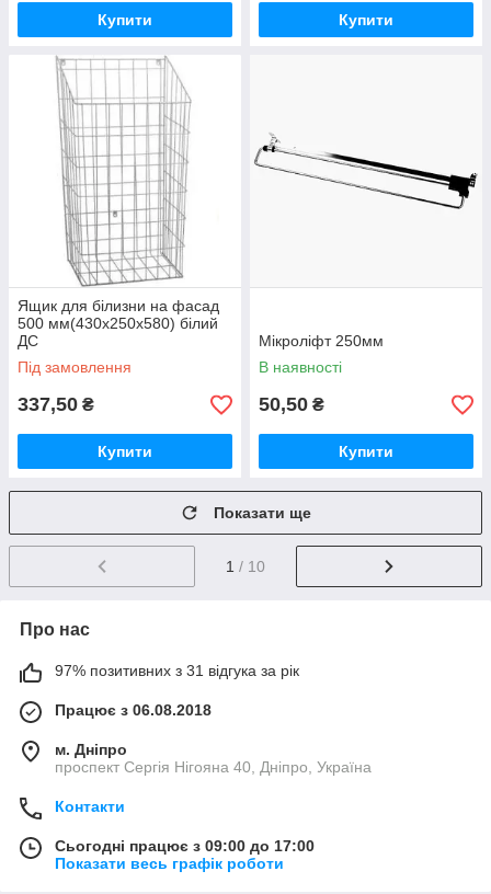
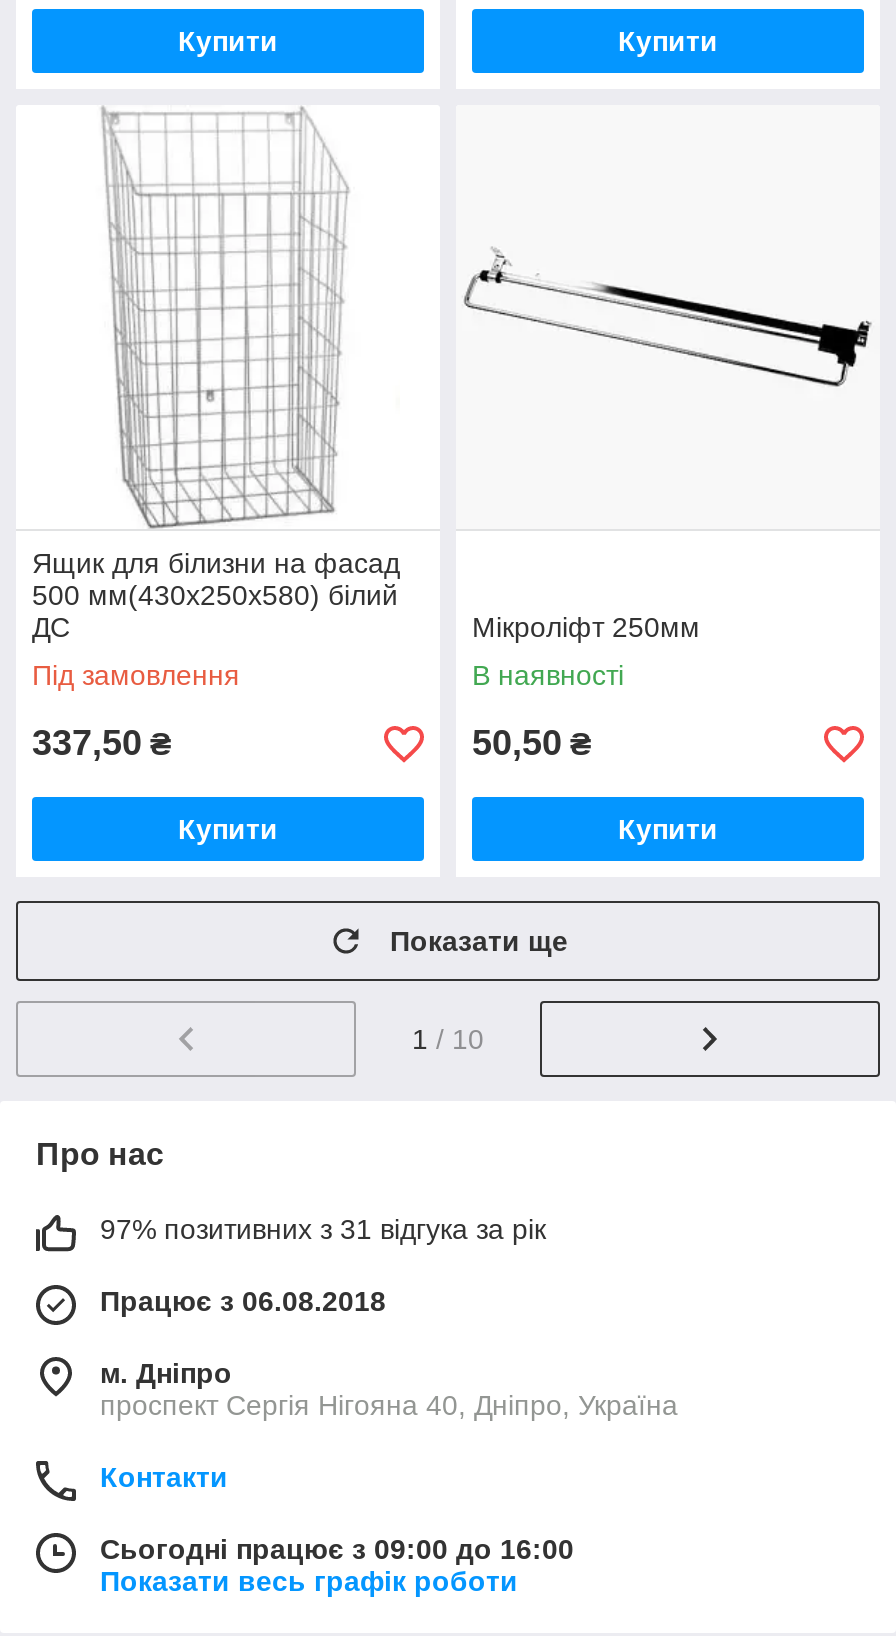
[55,837,315,855] Сьогодні працює з 09:00 до 17:00 -> [100,1534,574,1566] Сьогодні працює з 09:00 до 16:00

